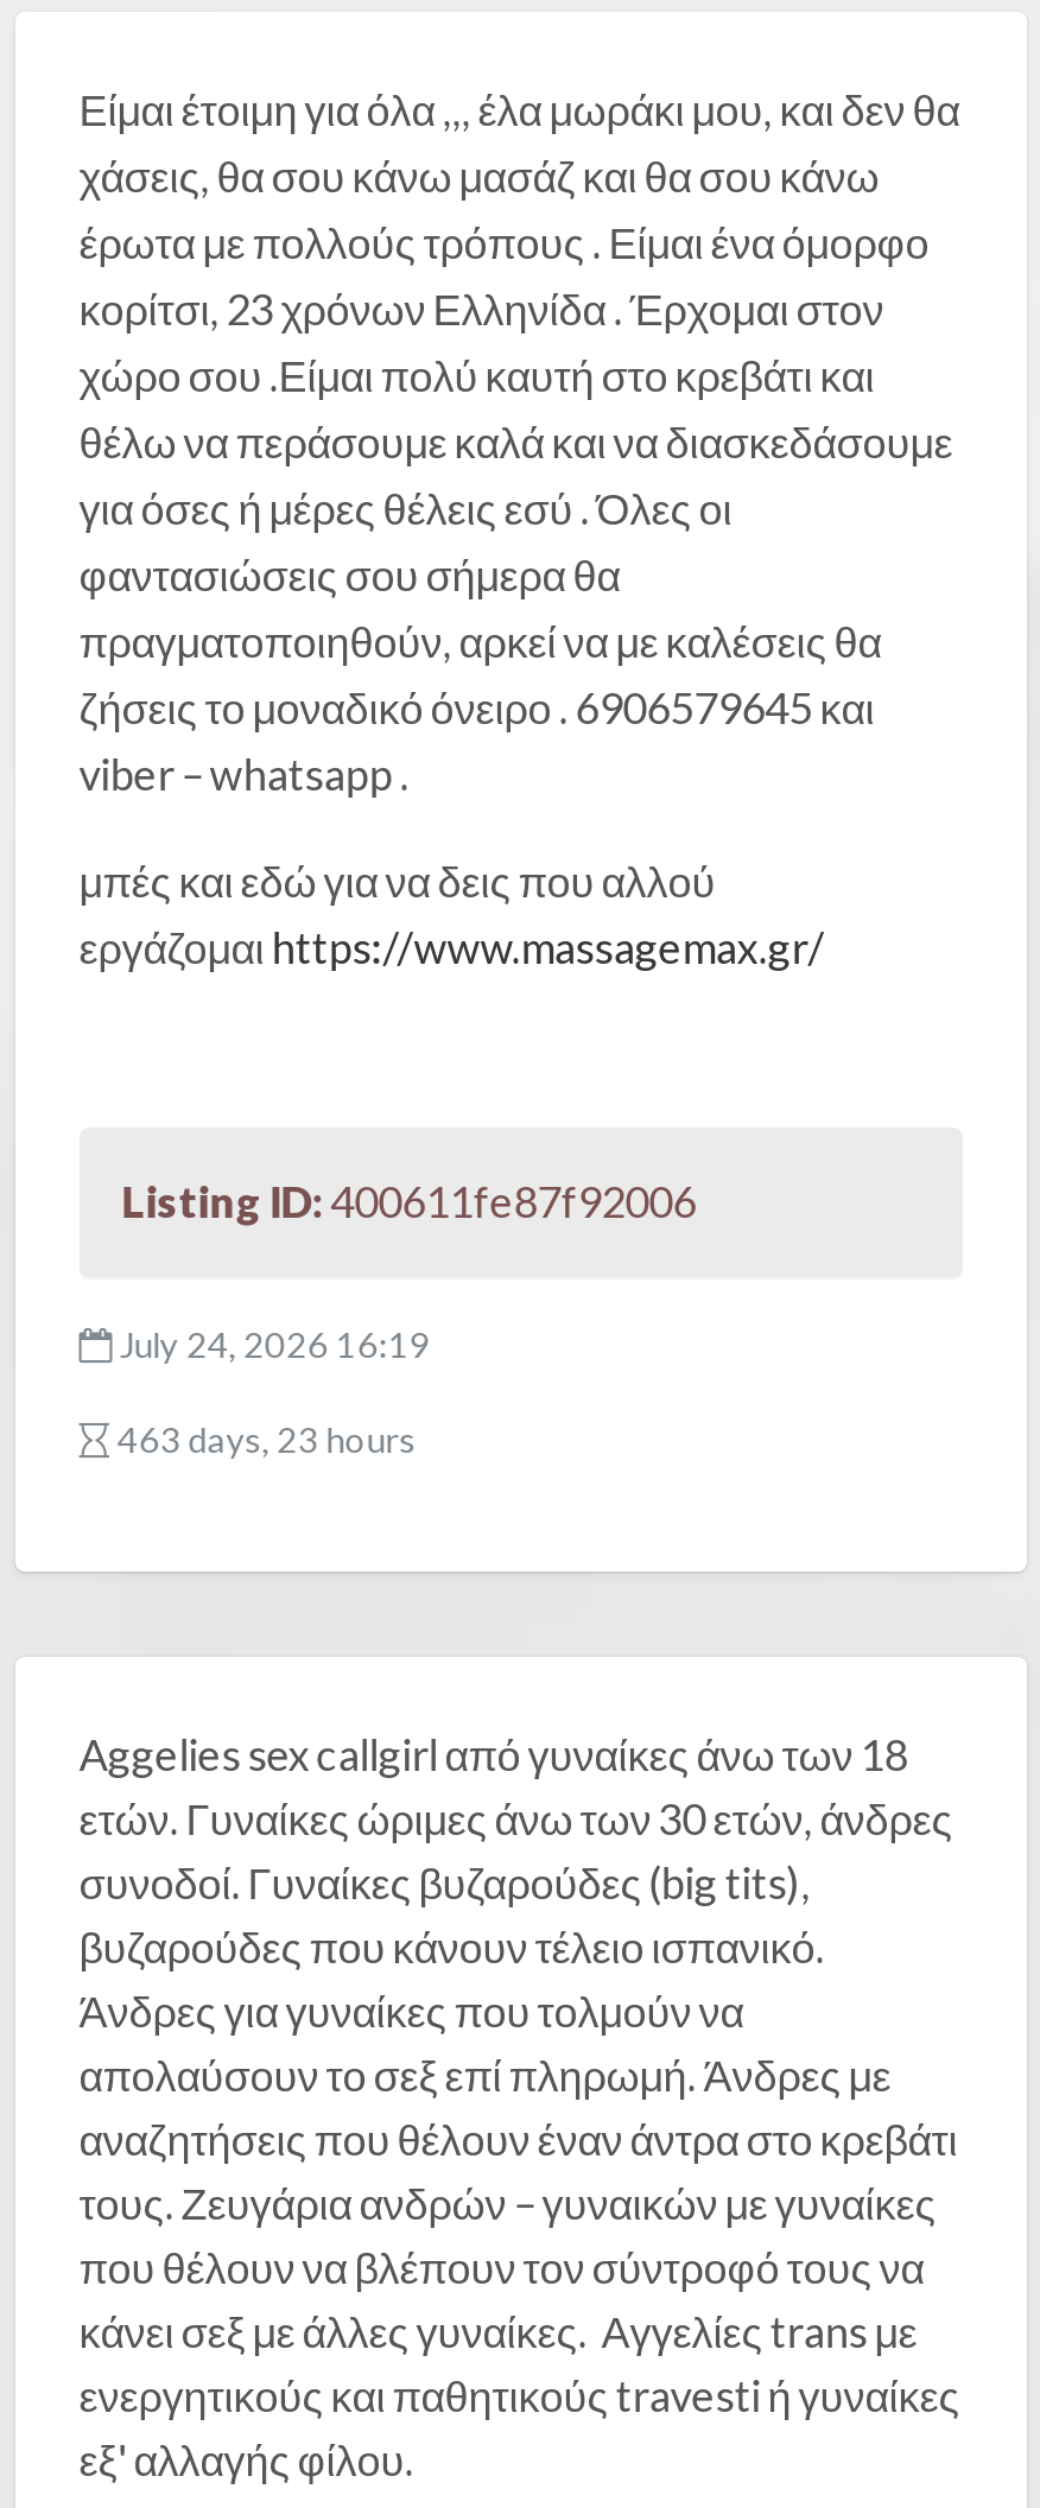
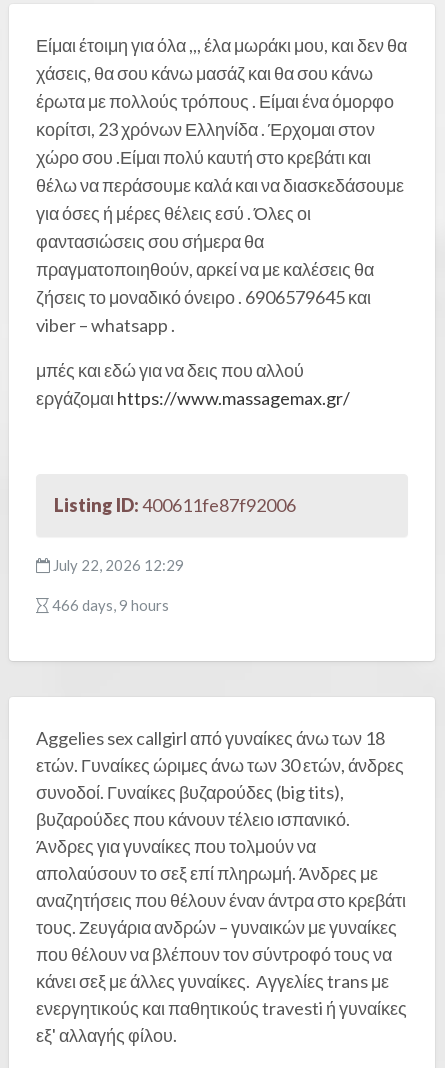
[112,1323,430,1365] July 24, 2026 16:19 -> [50,556,184,574] July 22, 2026 12:29
[110,1418,416,1460] 463 days, 23 hours -> [49,596,169,614] 466 days, 9 hours

